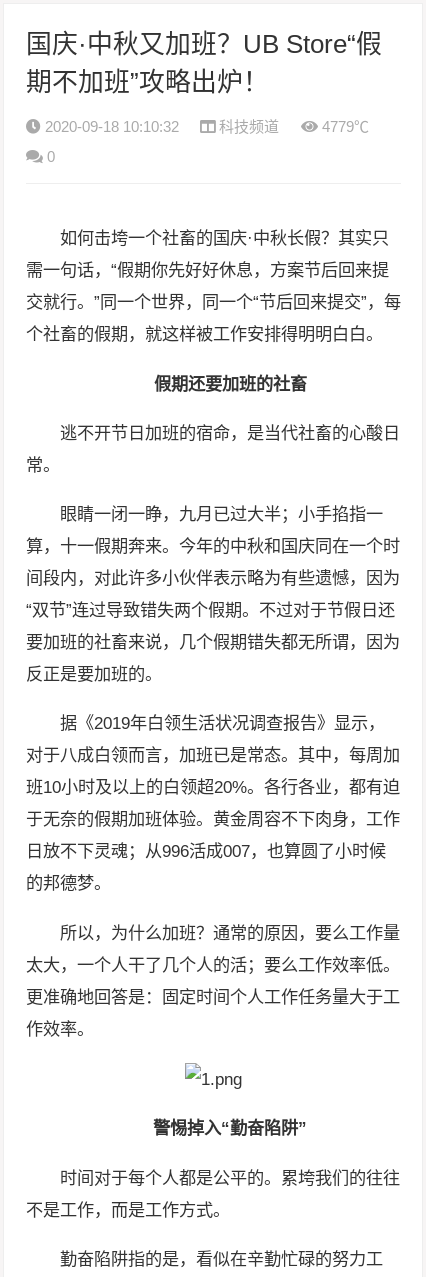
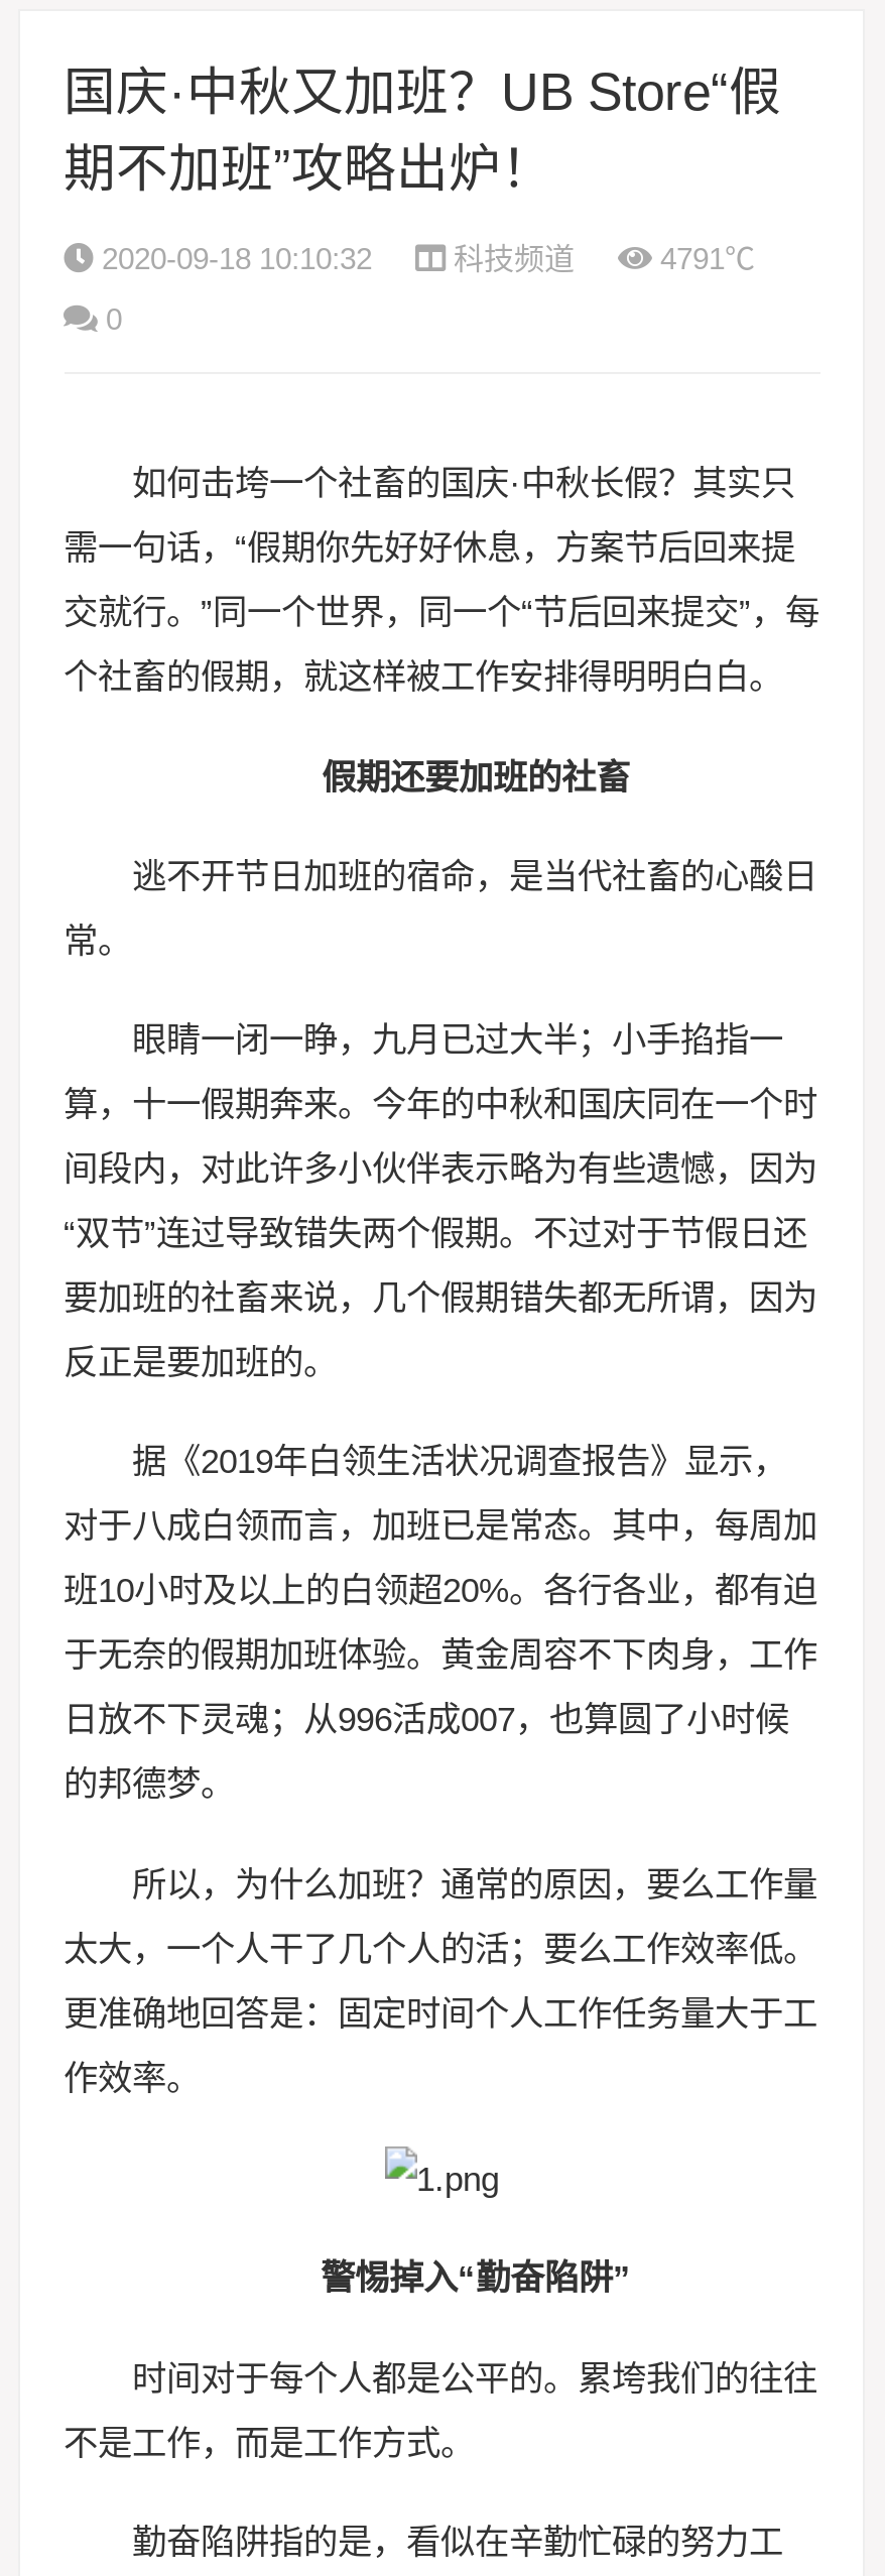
[317,118,368,135] 4779℃ -> [652,241,755,275] 4791℃

